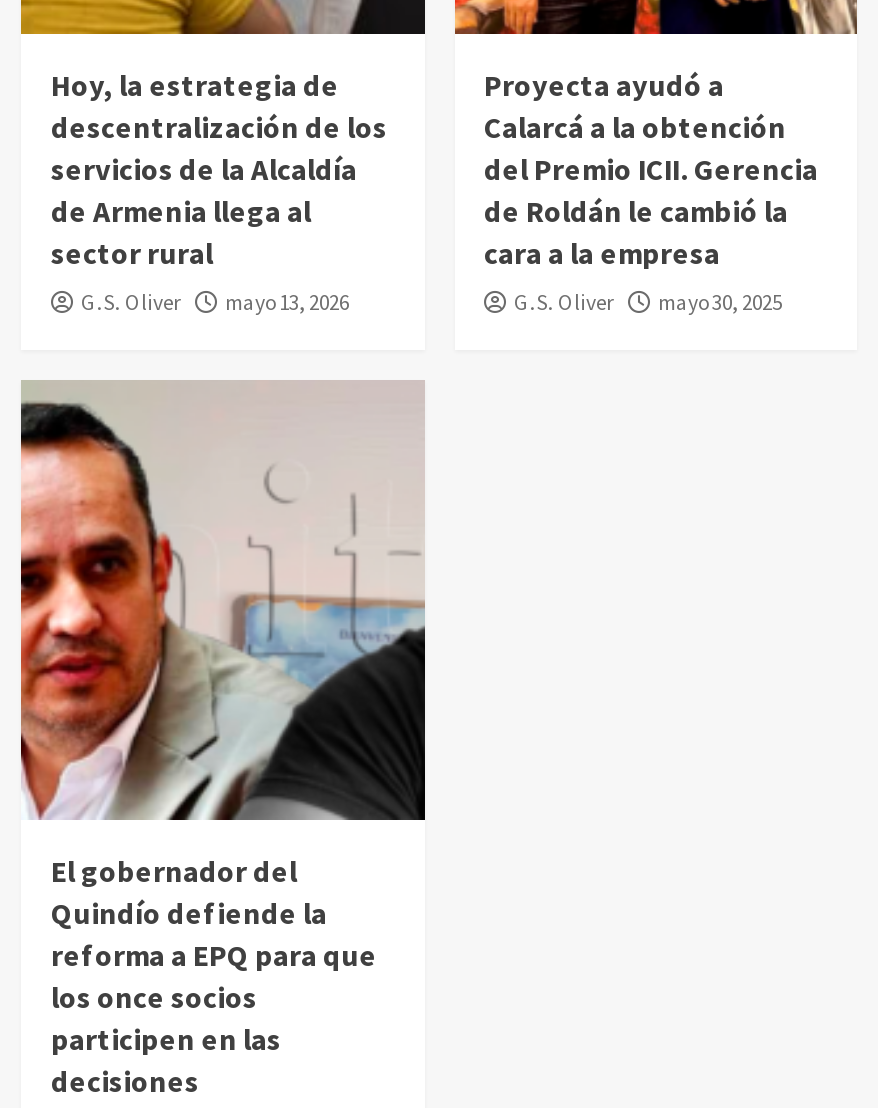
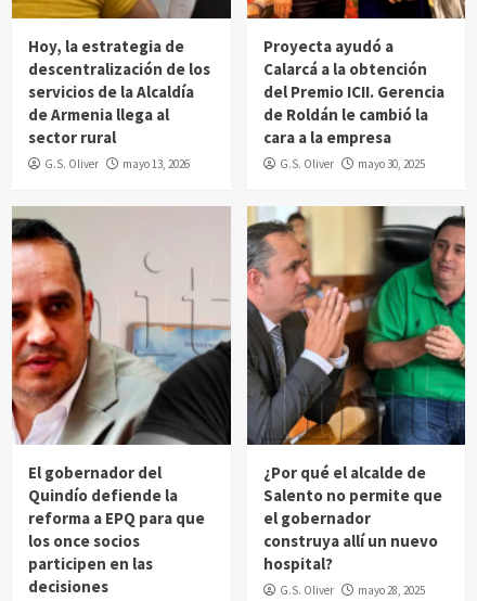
none -> [246,205,466,598] [image] | ¿Por qué el alcalde de | Salento no permite que | el gobernador | construya allí un nuevo | hospital? | G.S. Oliver | mayo 28, 2025

